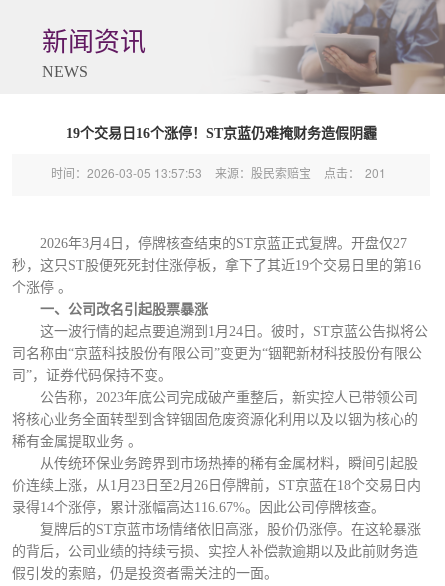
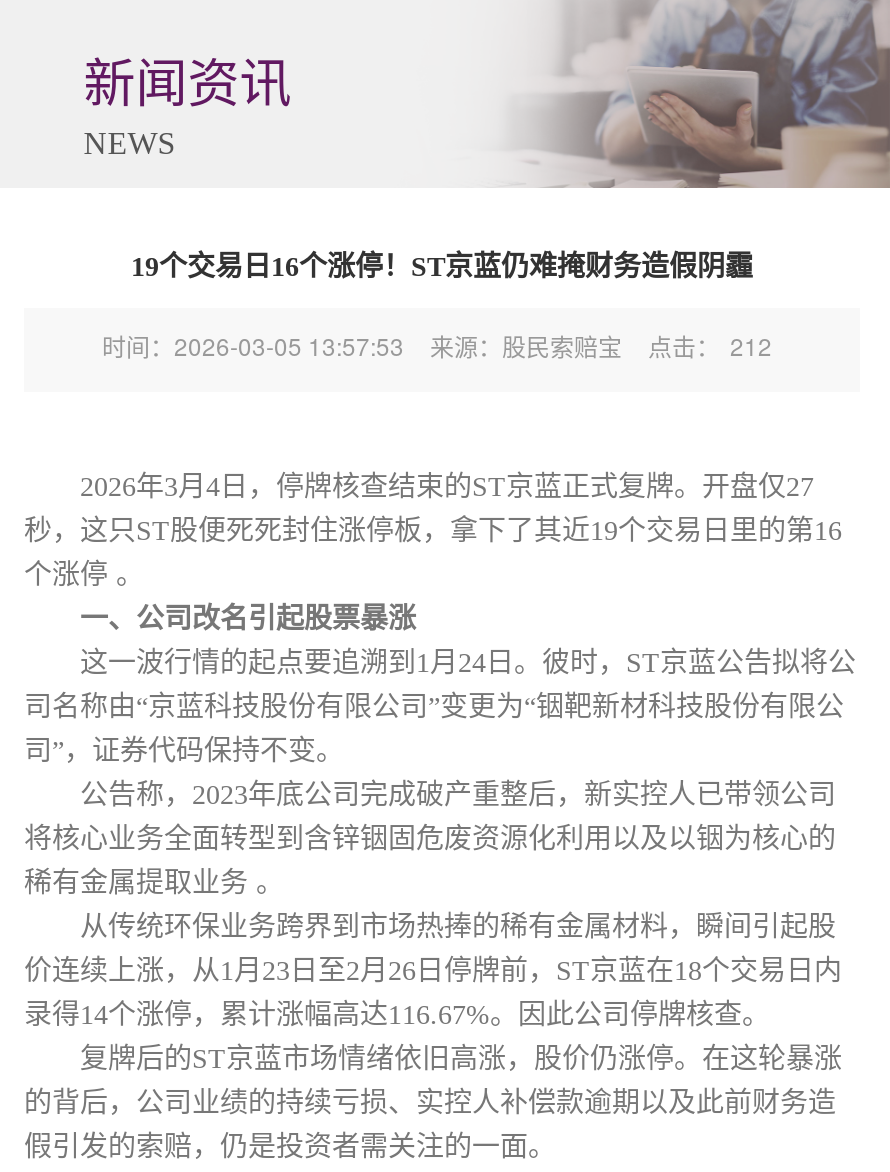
[51,164,386,181] 时间：2026-03-05 13:57:53 来源：股民索赔宝 点击： 201 -> [102,328,772,362] 时间：2026-03-05 13:57:53 来源：股民索赔宝 点击： 212

